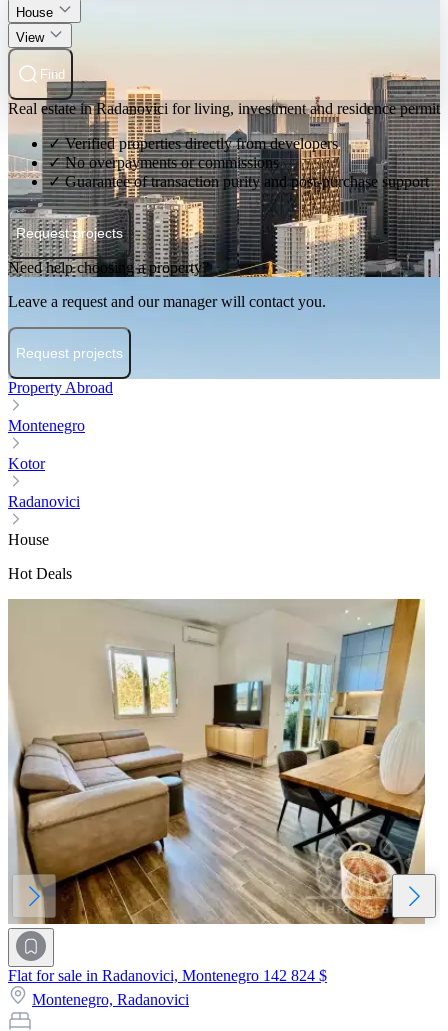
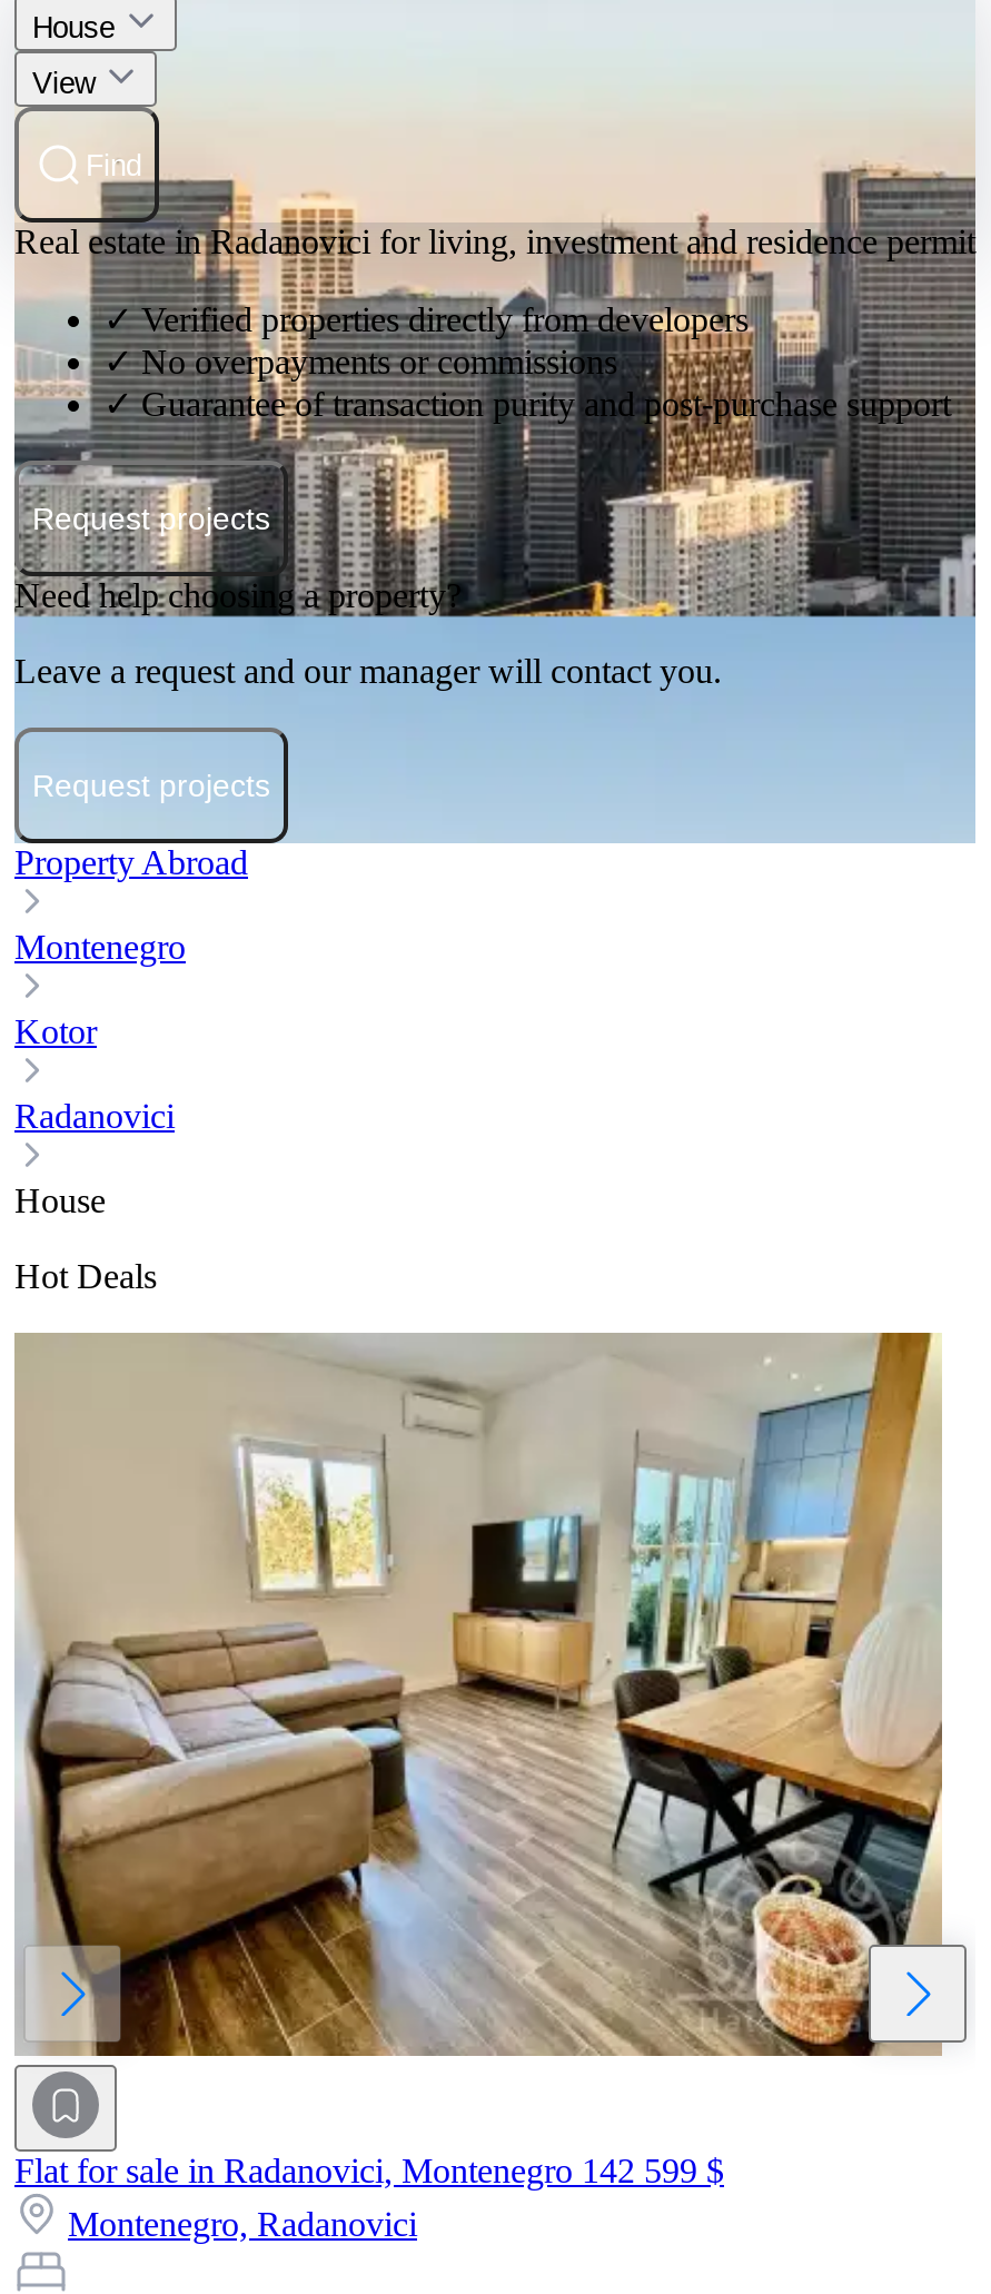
[8,967,327,984] Flat for sale in Radanovici, Montenegro 142 824 $ -> [14,2152,724,2190] Flat for sale in Radanovici, Montenegro 142 599 $

